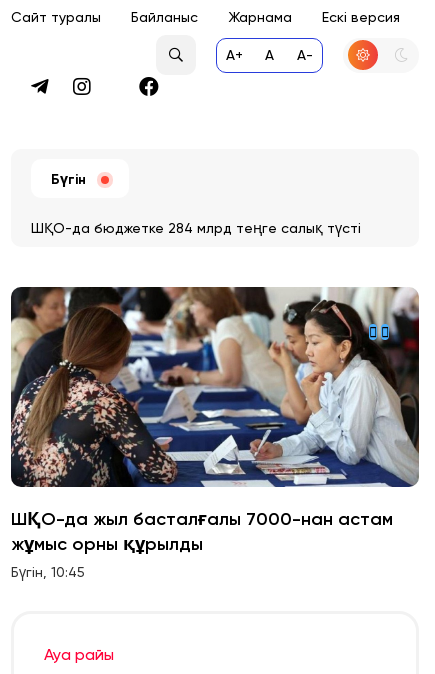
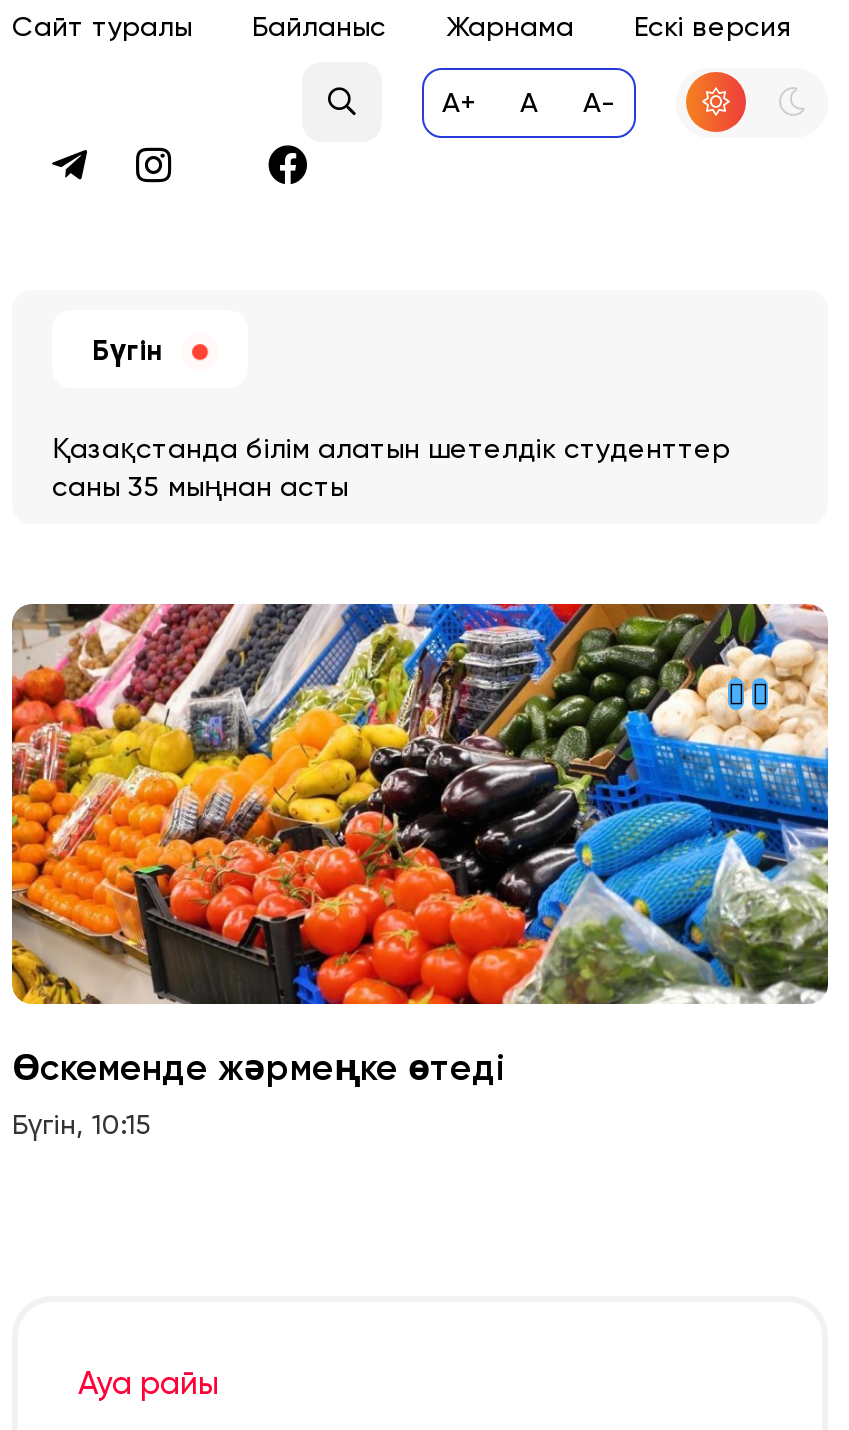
[31,220,361,236] ШҚО-да бюджетке 284 млрд теңге салық түсті -> [52,432,730,502] Қазақстанда білім алатын шетелдік студенттер | саны 35 мыңнан асты
[10,286,420,580] [image] | ШҚО-да жыл басталғалы 7000-нан астам | жұмыс орны құрылды | Бүгін, 10:45 -> [10,602,830,1140] [image] | Өскеменде жәрмеңке өтеді | Бүгін, 10:15

